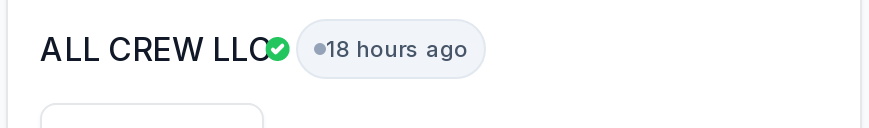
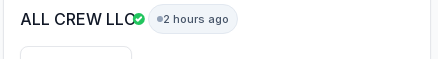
[40,29,468,69] ALL CREW LLC 18 hours ago -> [20,9,229,29] ALL CREW LLC 2 hours ago

